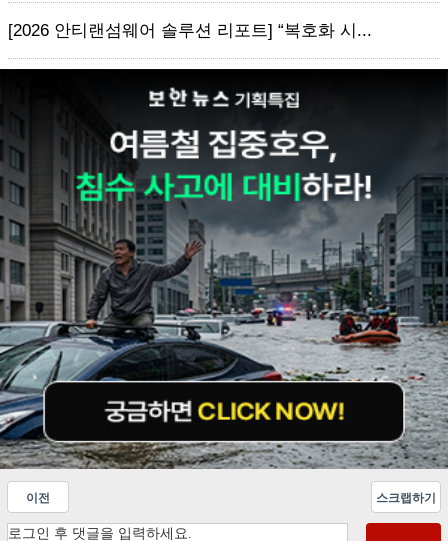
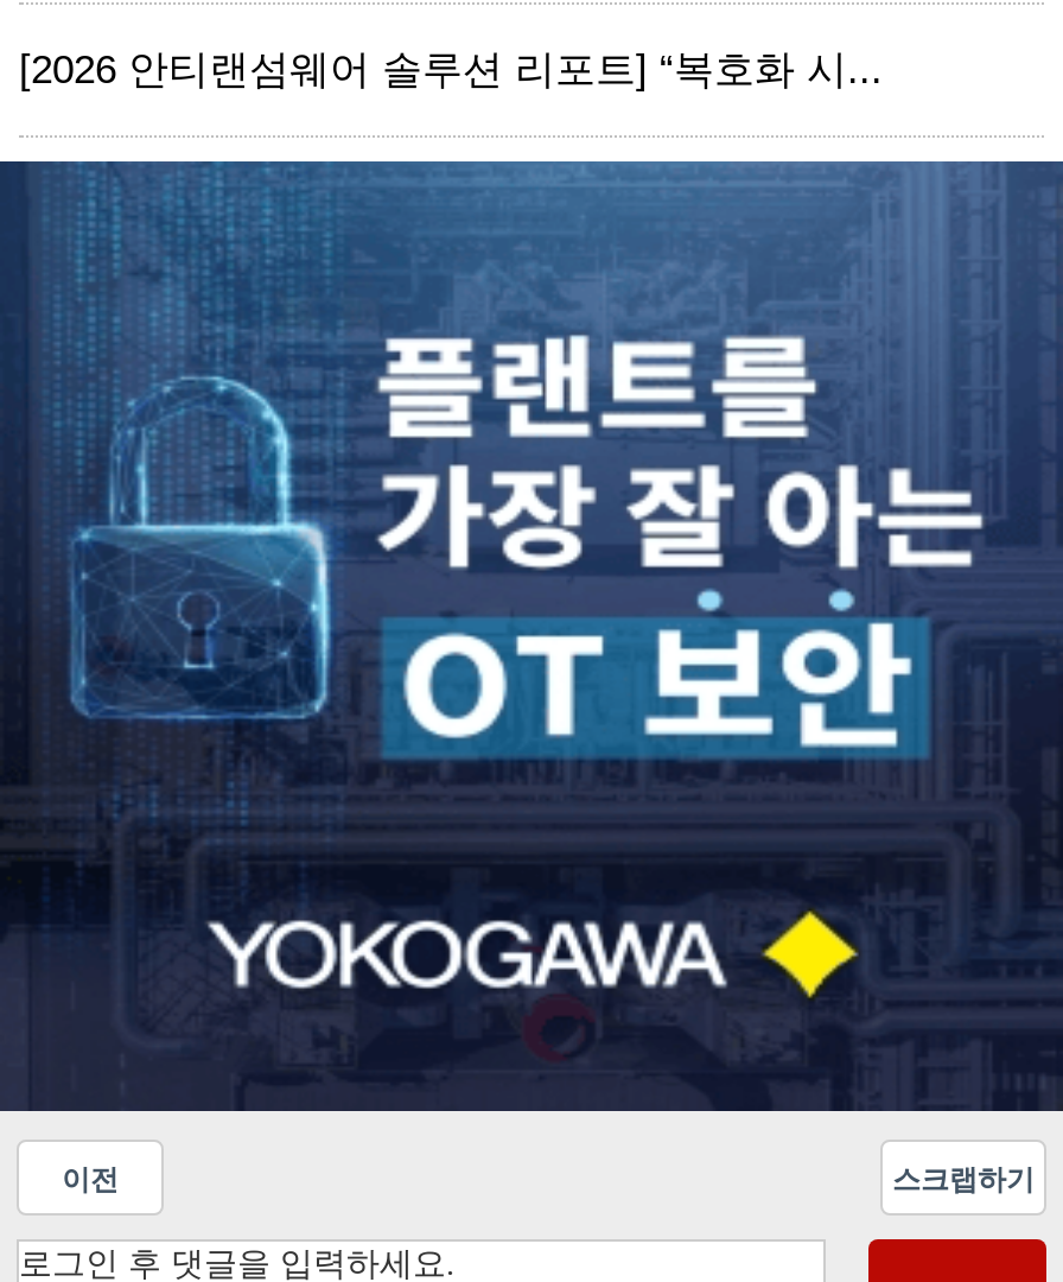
[3,68,445,469] [image] -> [7,159,1056,1111] [image]

